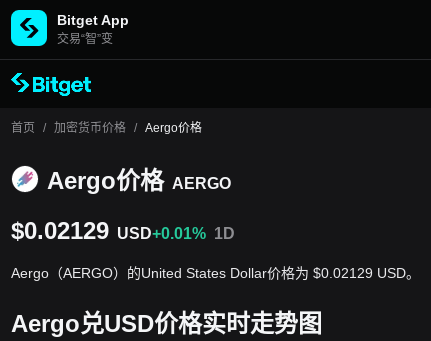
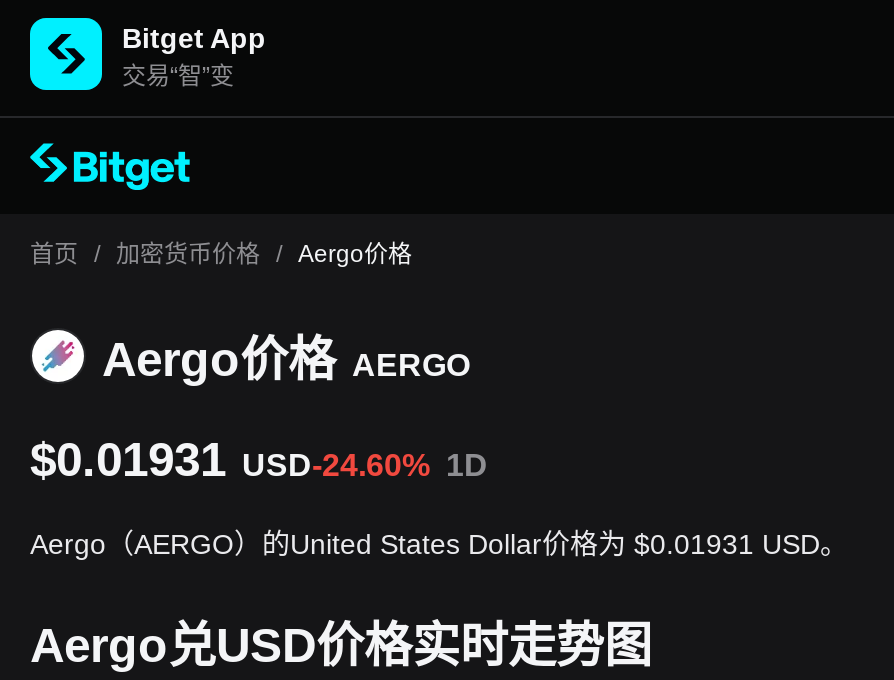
[11,217,235,244] $0.02129 USD+0.01% 1D -> [30,432,488,486] $0.01931 USD-24.60% 1D
[11,265,420,281] Aergo（AERGO）的United States Dollar价格为 $0.02129 USD。 -> [30,528,848,560] Aergo（AERGO）的United States Dollar价格为 $0.01931 USD。

